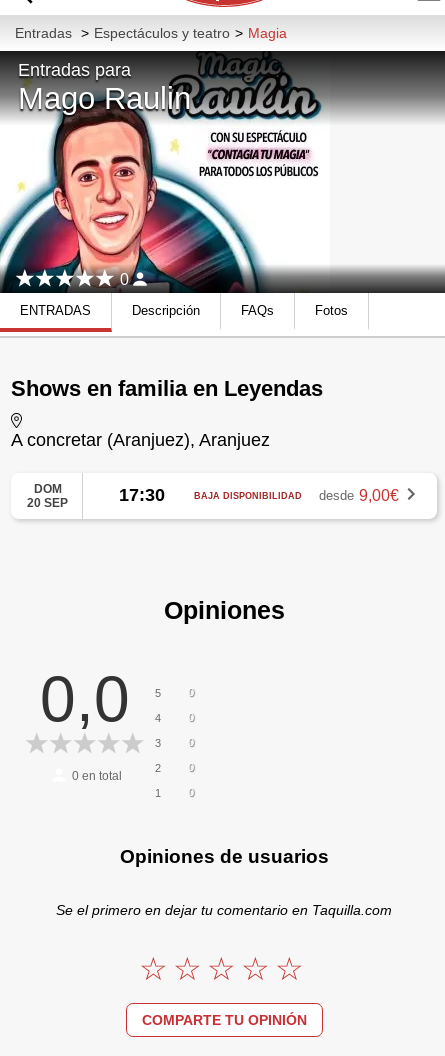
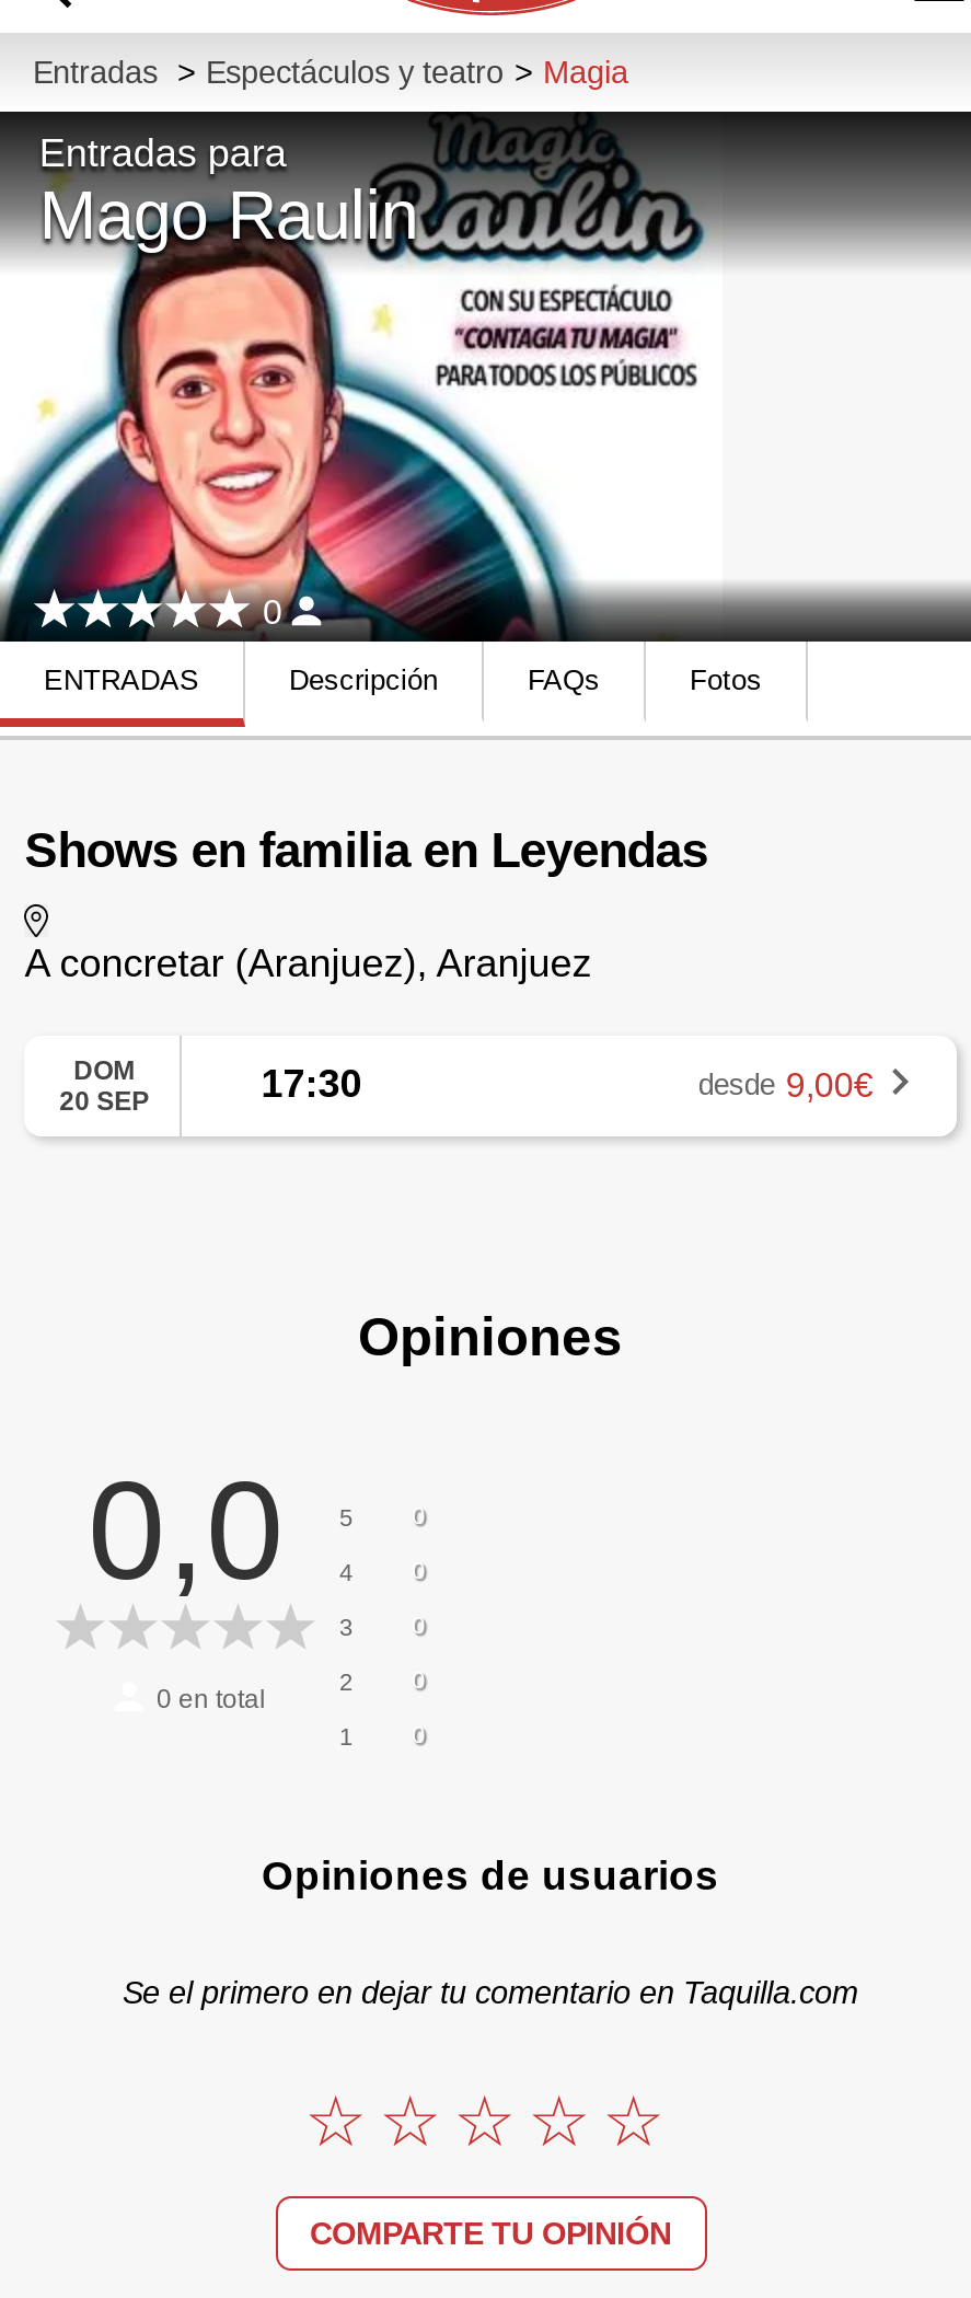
[194,491,302,501] BAJA DISPONIBILIDAD -> none

